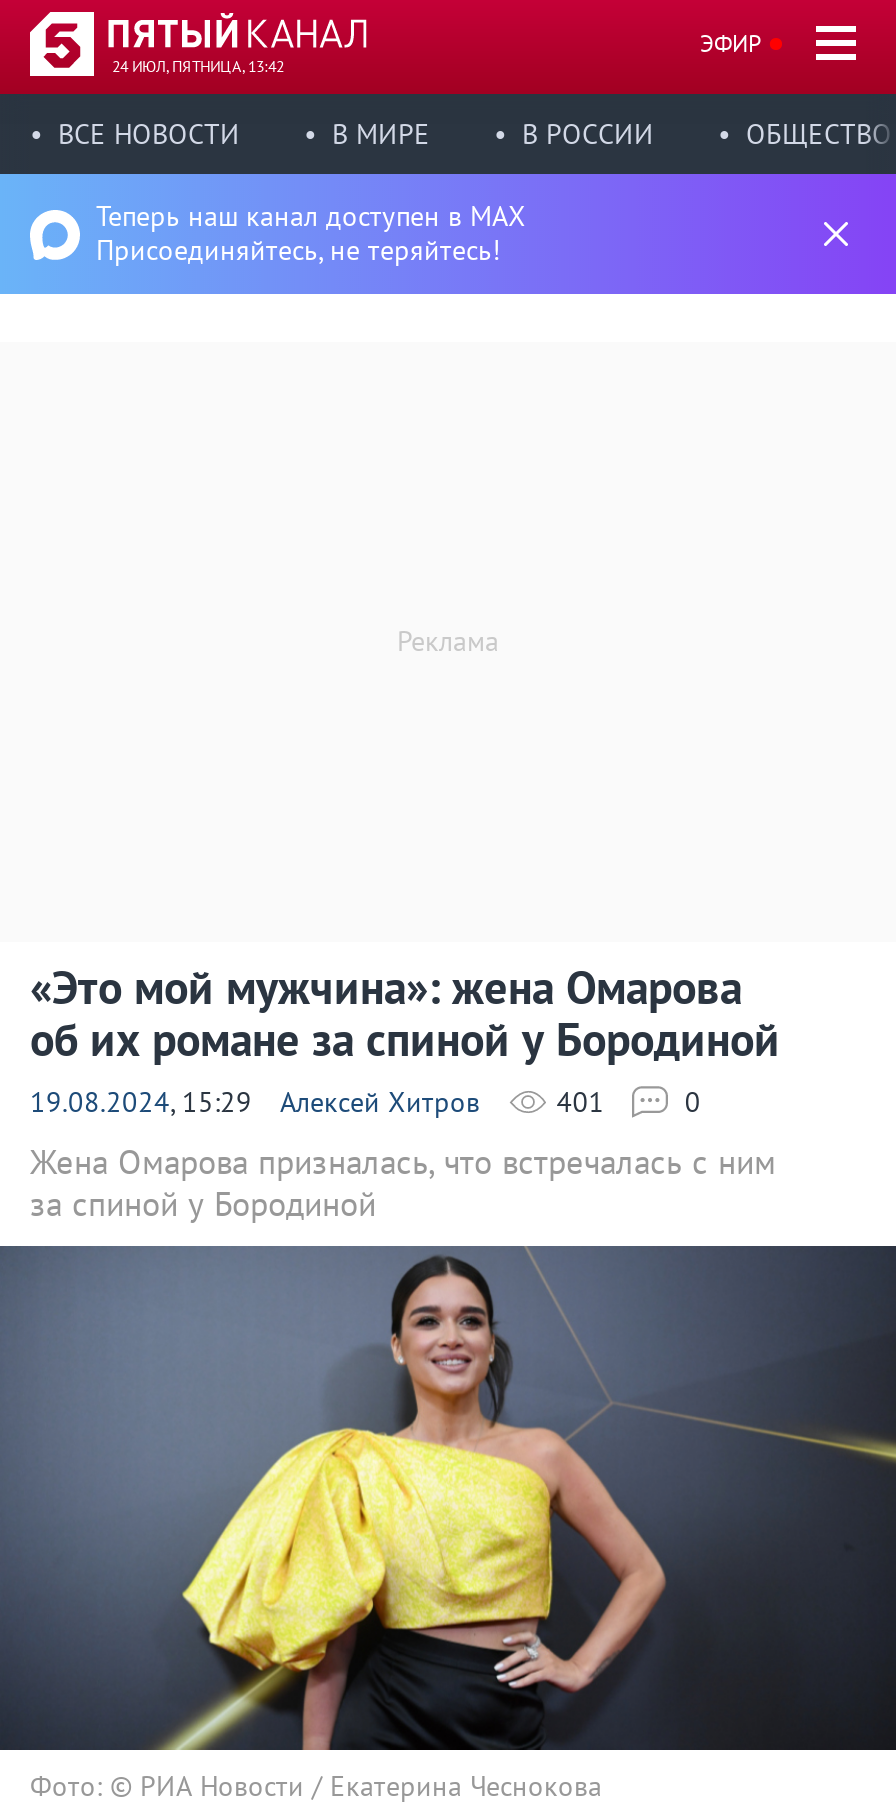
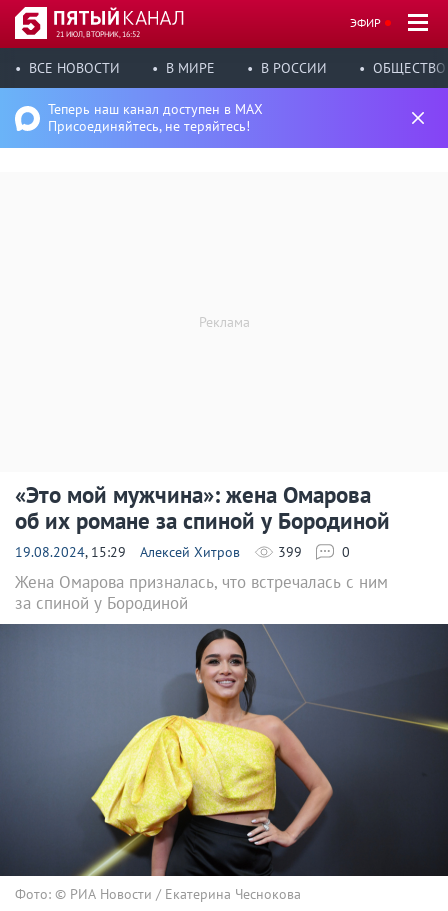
[112,56,284,76] 24 ИЮЛ, ПЯТНИЦА, 13:42 -> [56,29,140,39] 21 ИЮЛ, ВТОРНИК, 16:52
[556,1084,604,1120] 401 -> [278,543,302,561] 399

